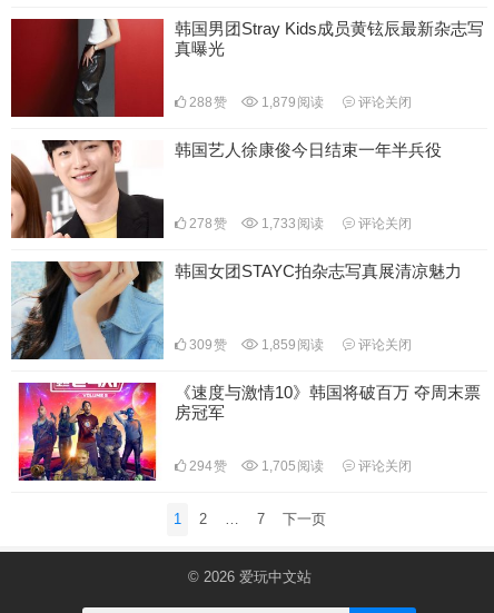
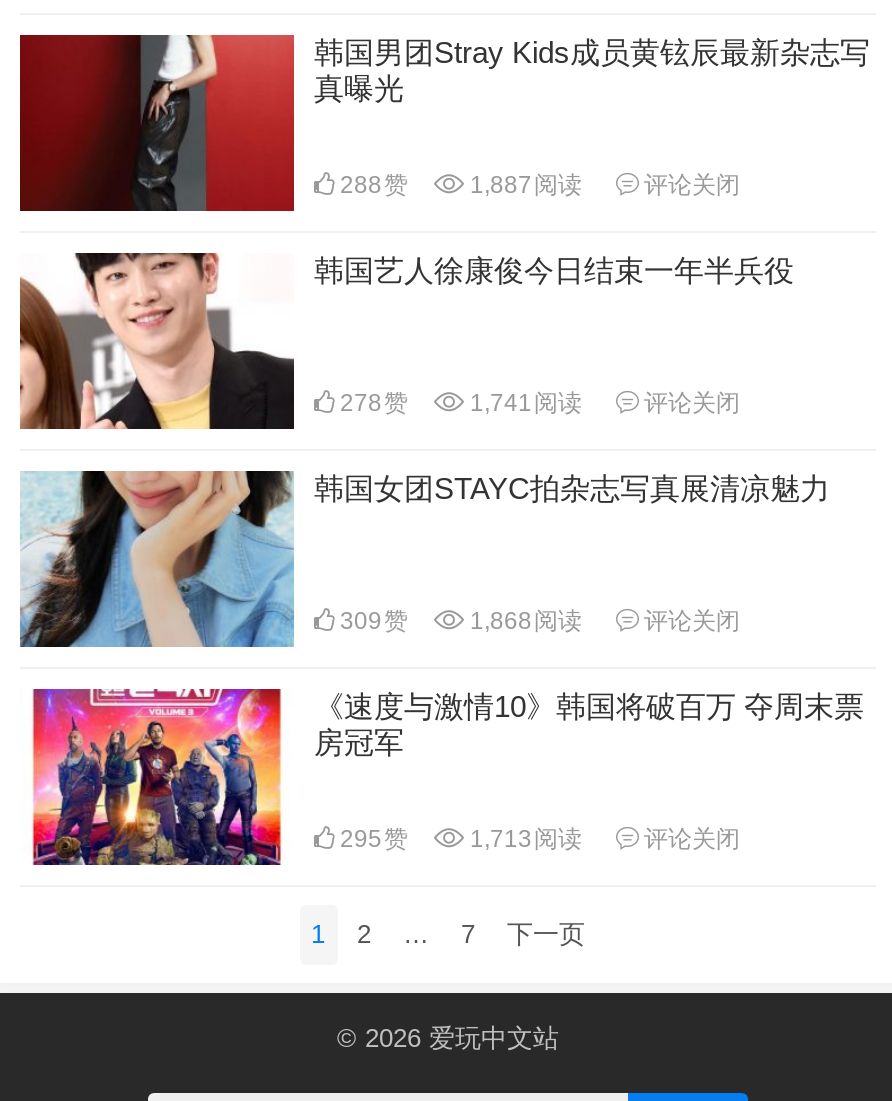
[186,95,412,110] 288赞 1,879阅读 评论关闭 -> [334,172,740,200] 288赞 1,887阅读 评论关闭
[186,216,412,232] 278赞 1,733阅读 评论关闭 -> [334,389,740,417] 278赞 1,741阅读 评论关闭
[186,337,412,353] 309赞 1,859阅读 评论关闭 -> [334,607,740,635] 309赞 1,868阅读 评论关闭
[186,458,227,474] 294赞 -> [334,825,408,853] 295赞
[258,458,324,474] 1,705阅读 -> [464,825,582,853] 1,713阅读

